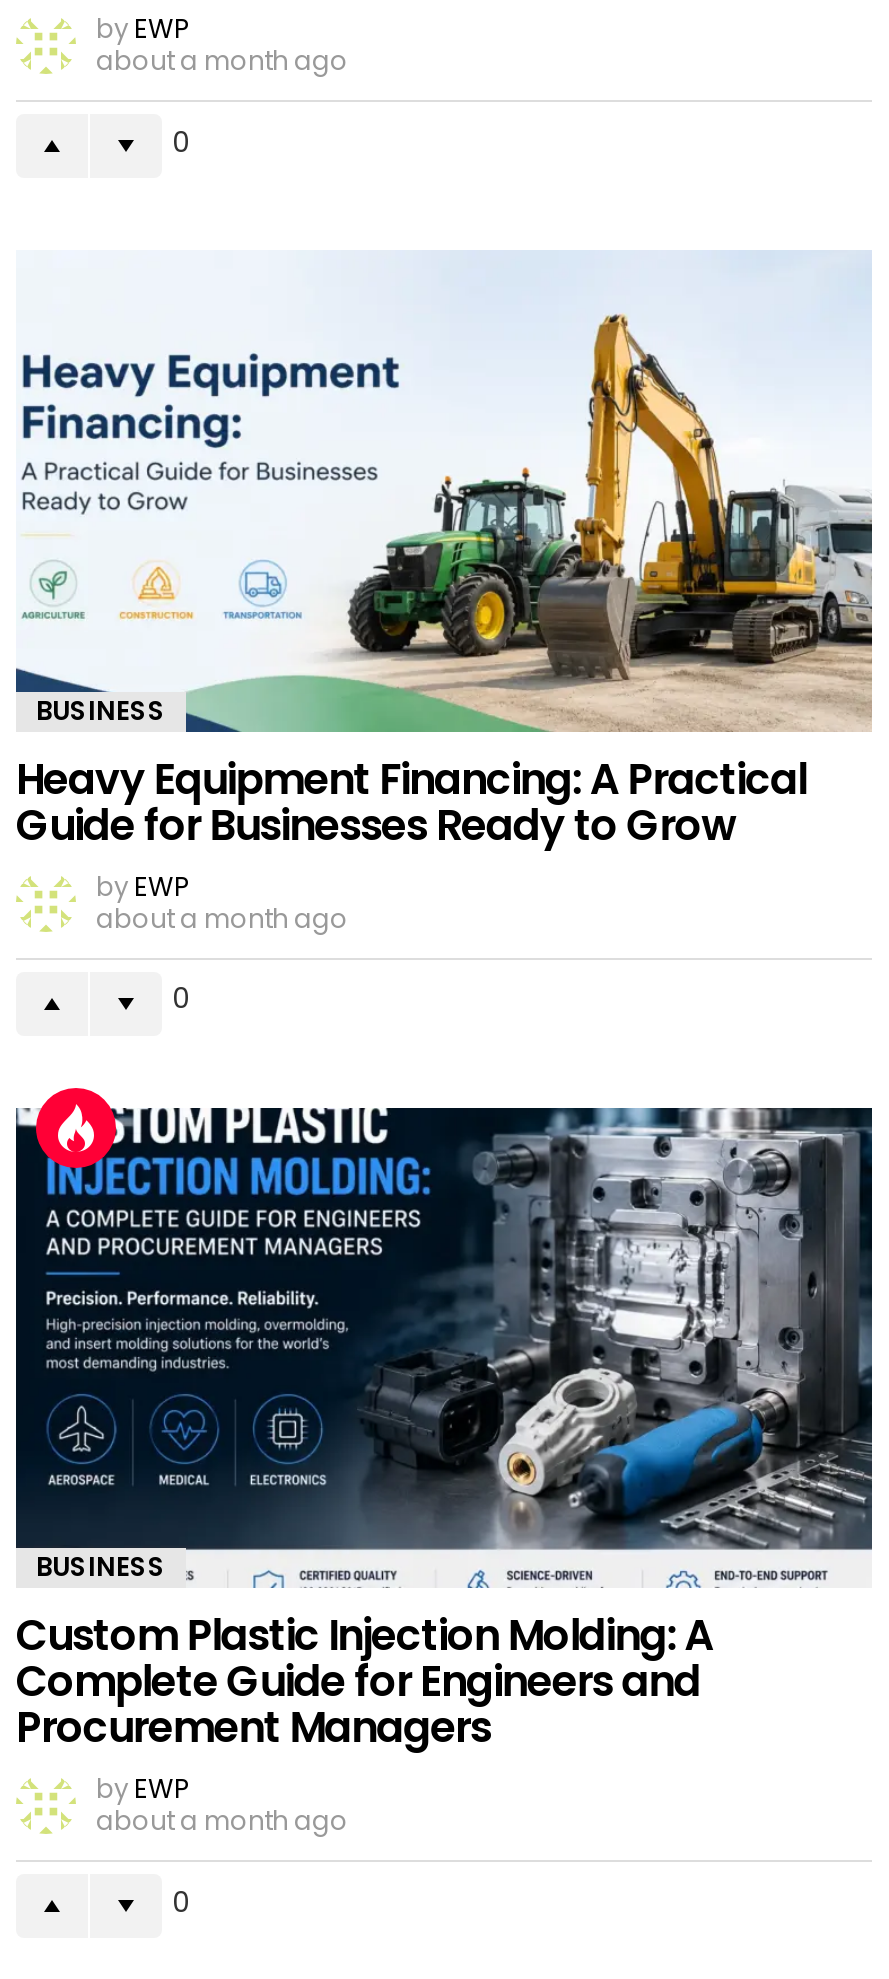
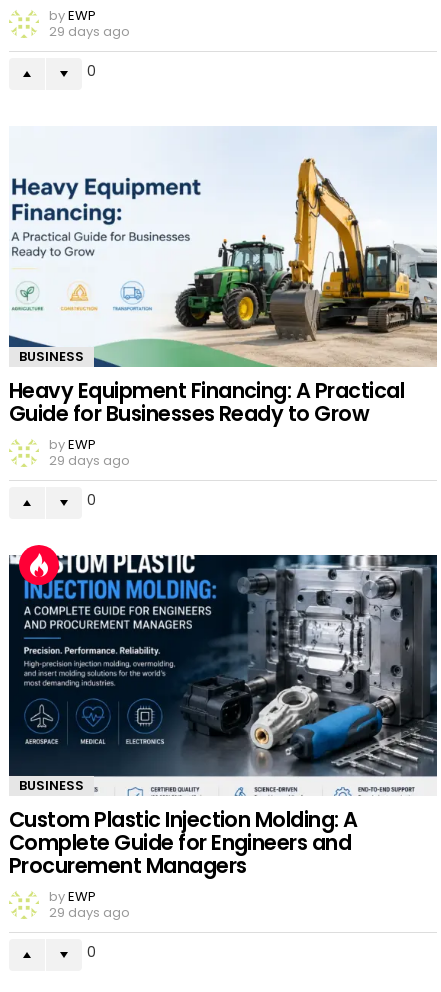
[96,43,348,81] about a month ago -> [49,21,130,40] 29 days ago
[96,900,348,938] about a month ago -> [49,451,130,470] 29 days ago
[96,1803,348,1841] about a month ago -> [49,903,130,922] 29 days ago

